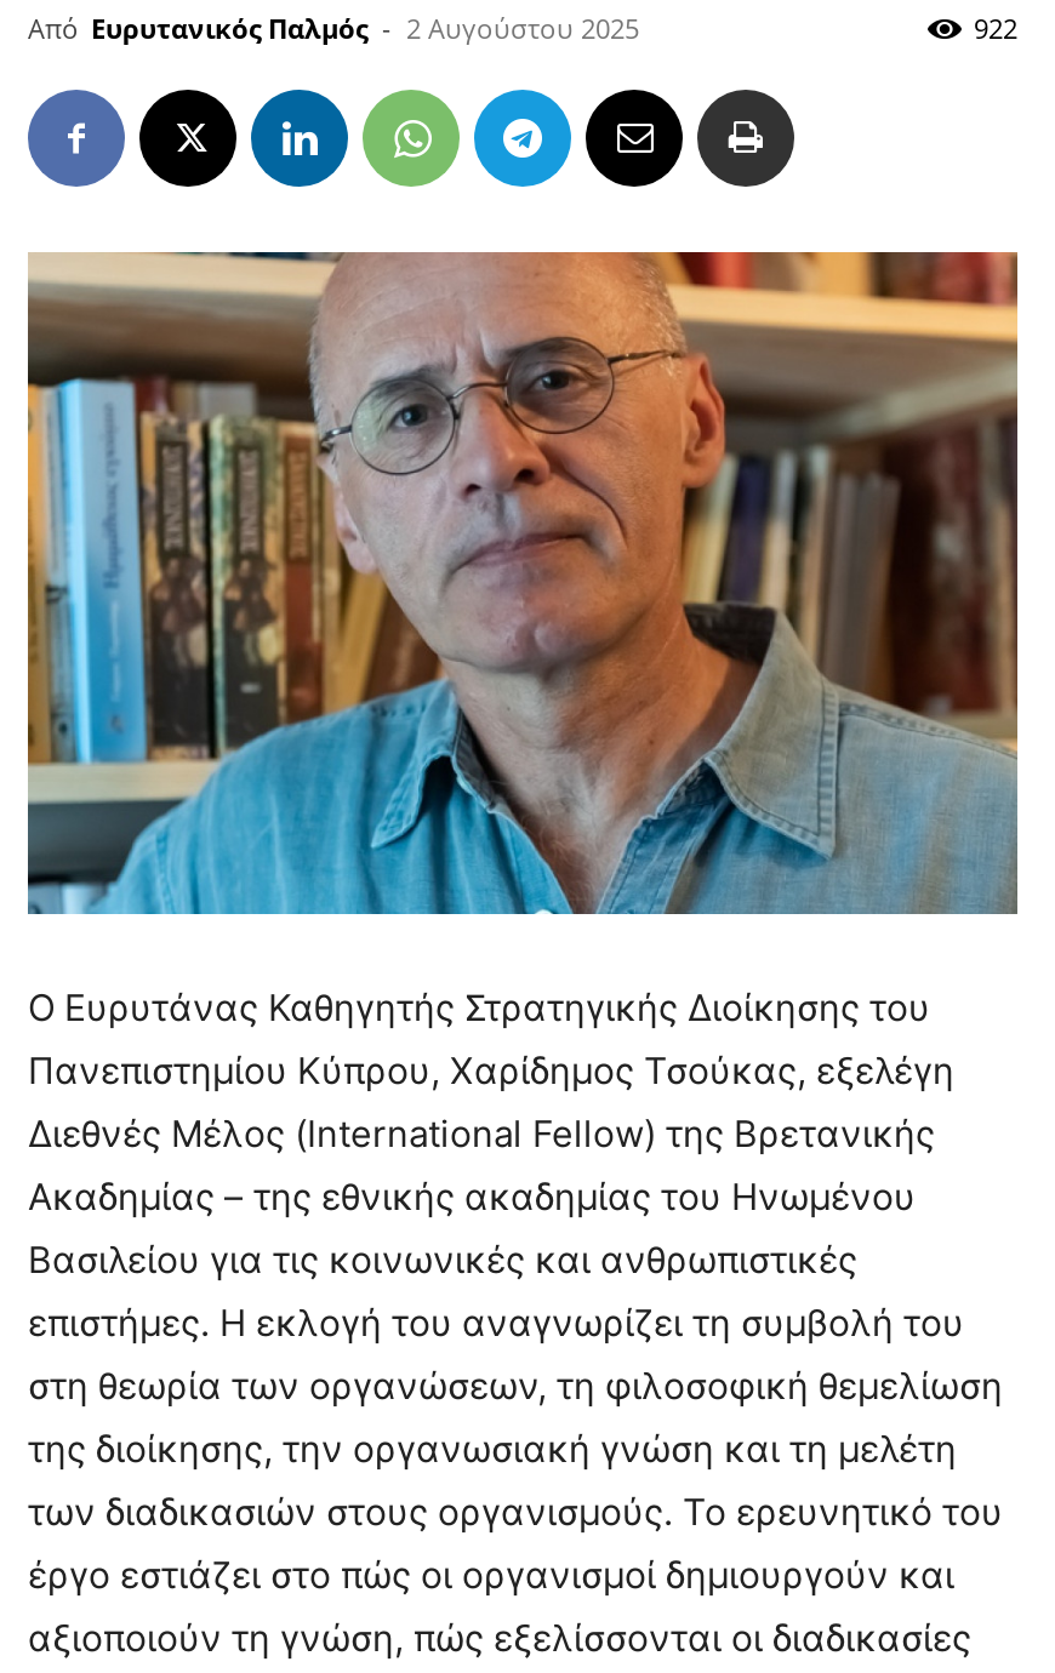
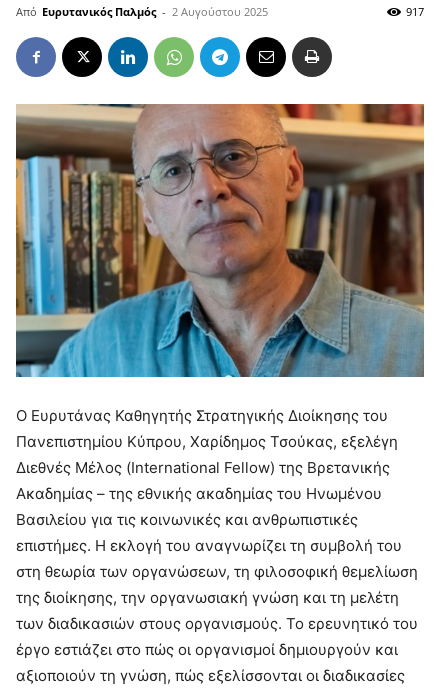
[974,10,1017,46] 922 -> [406,4,424,19] 917

